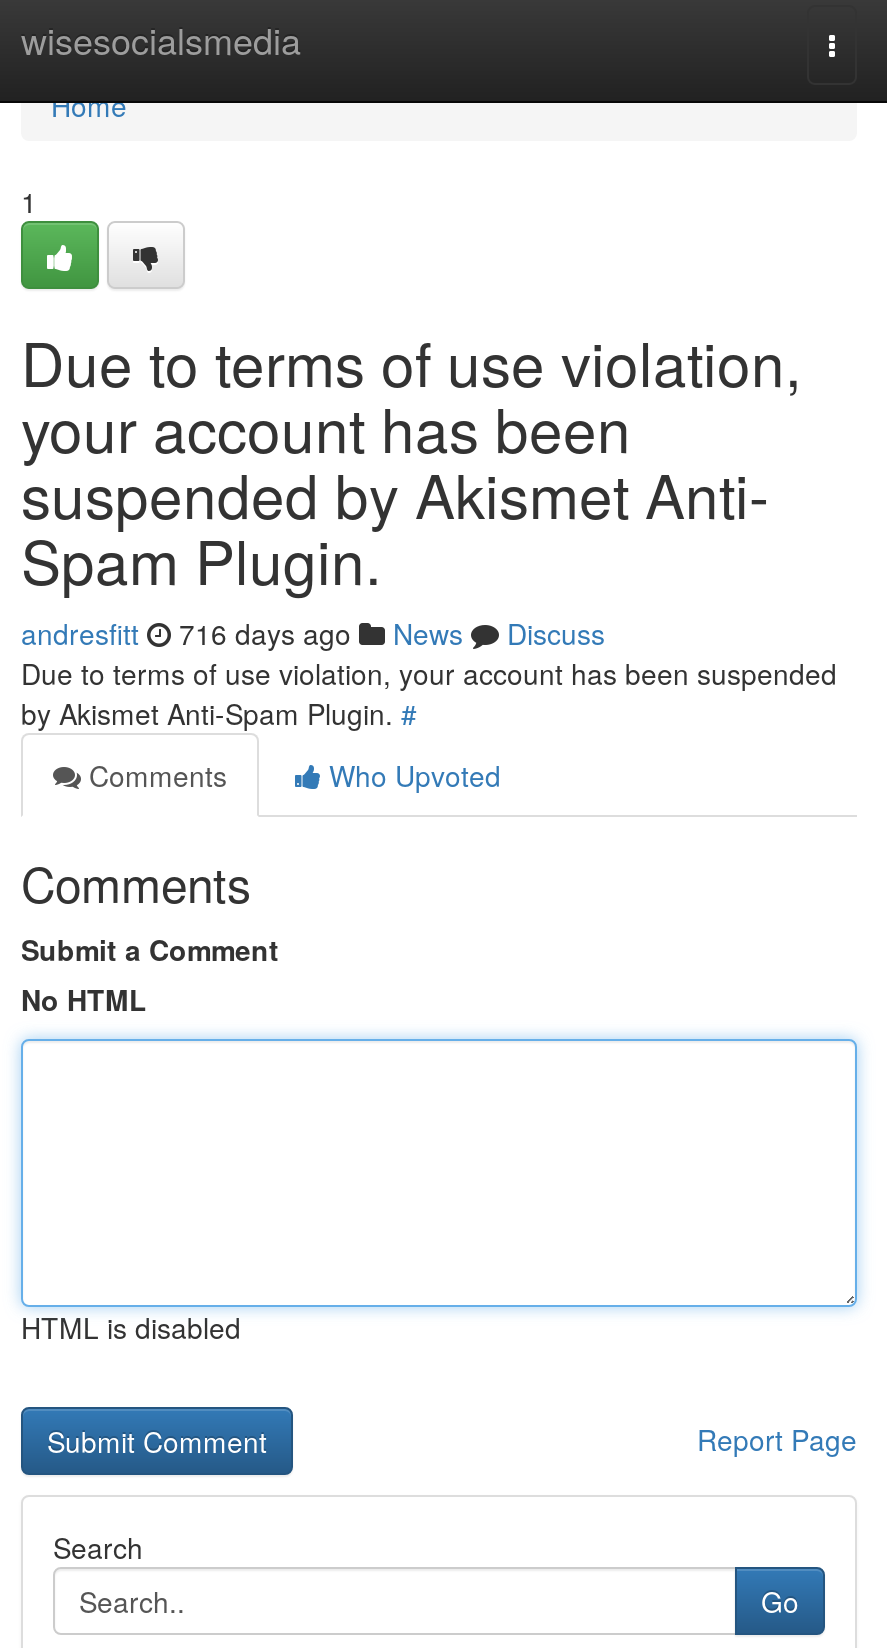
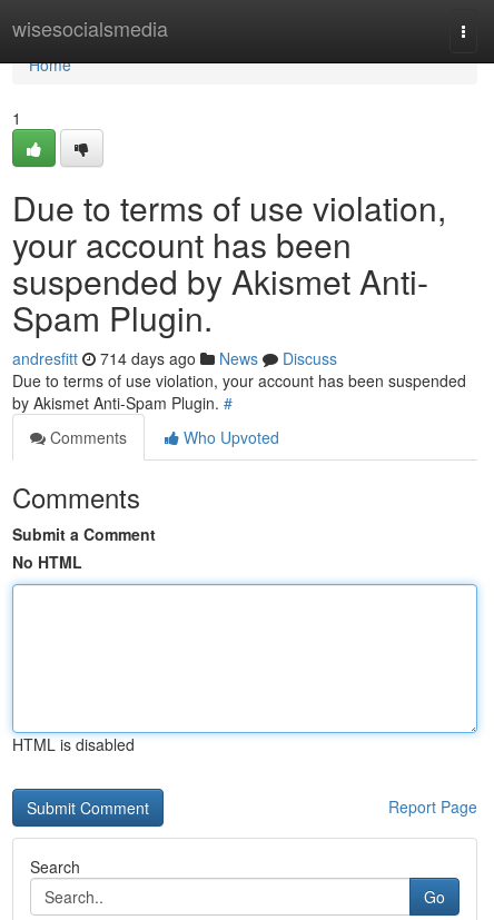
[21,613,605,653] andresfitt 716 days ago News Discuss -> [12,347,337,369] andresfitt 714 days ago News Discuss

